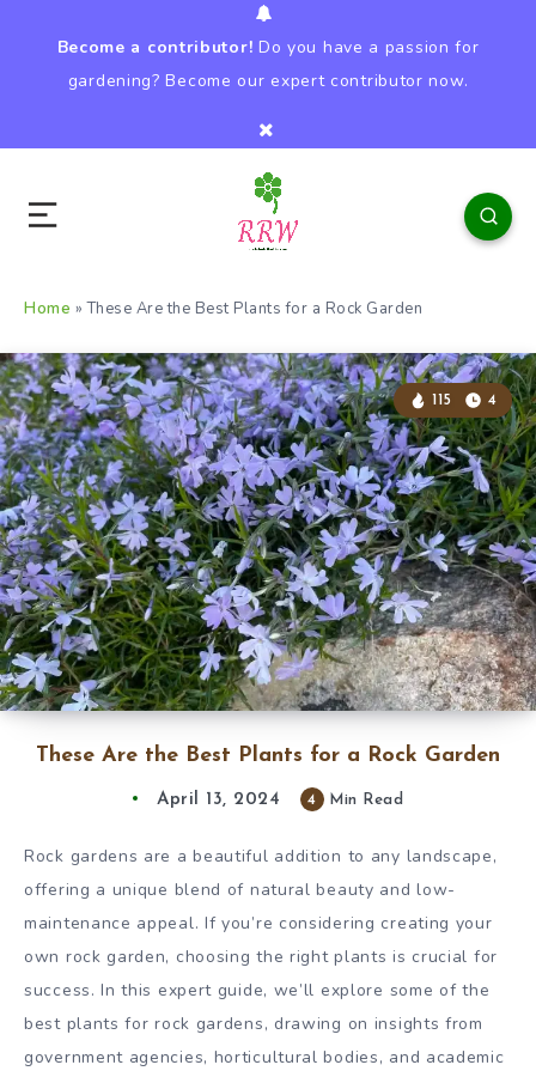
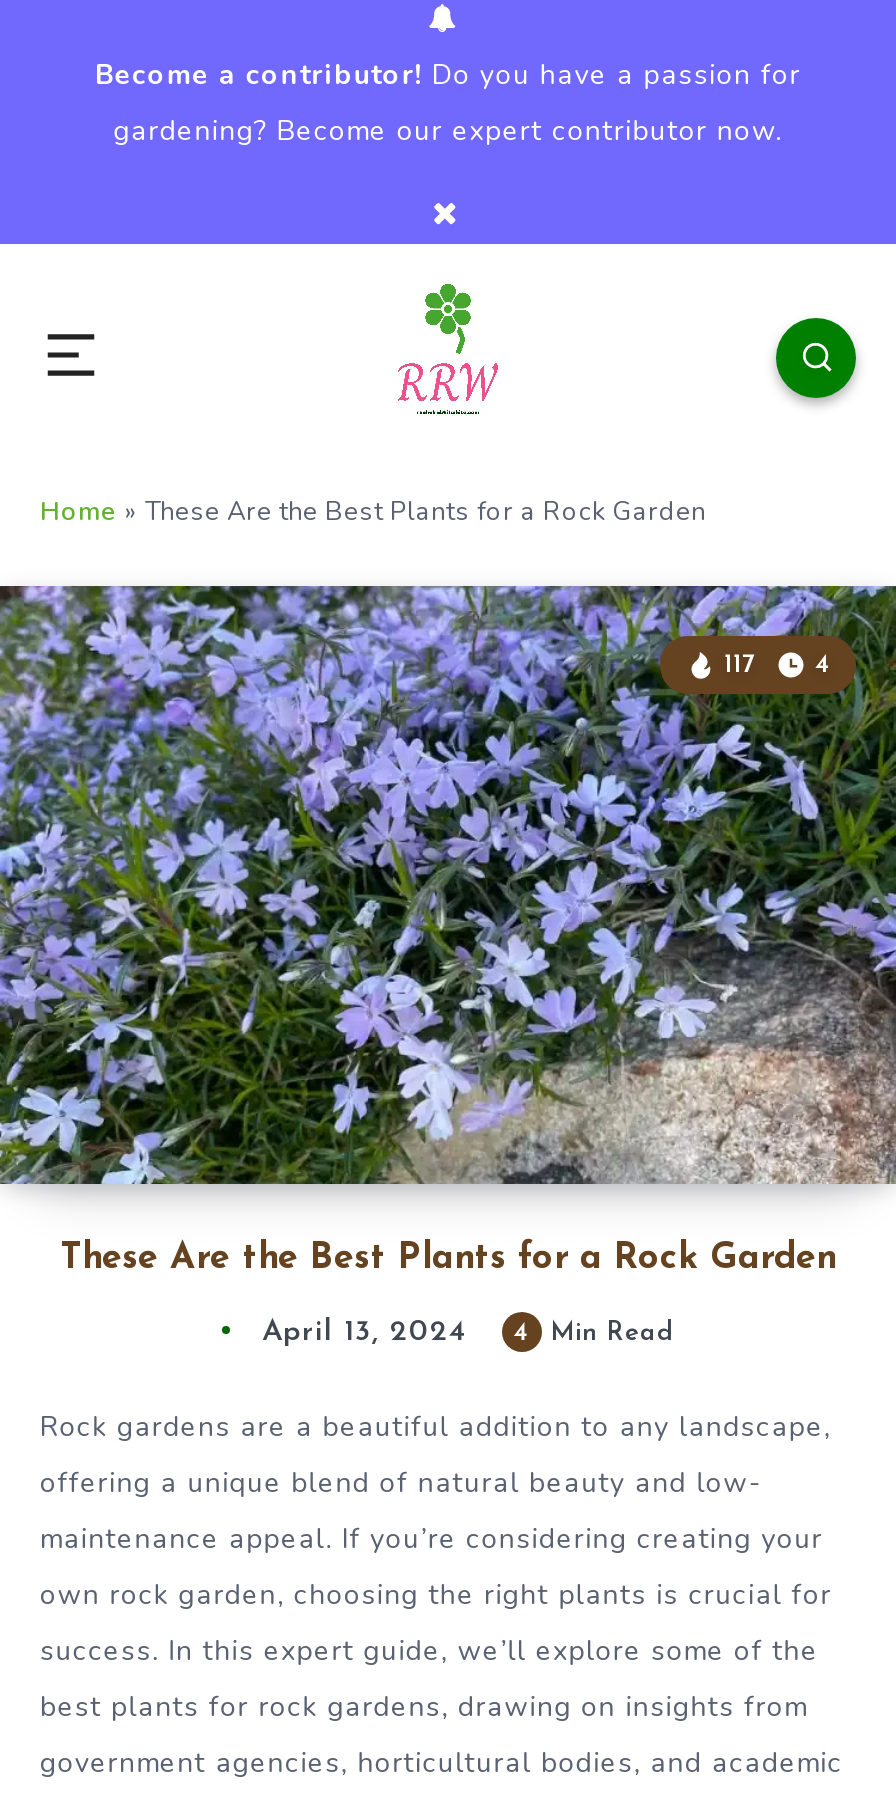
[427,393,497,408] 115 4 -> [715,653,830,679] 117 4

